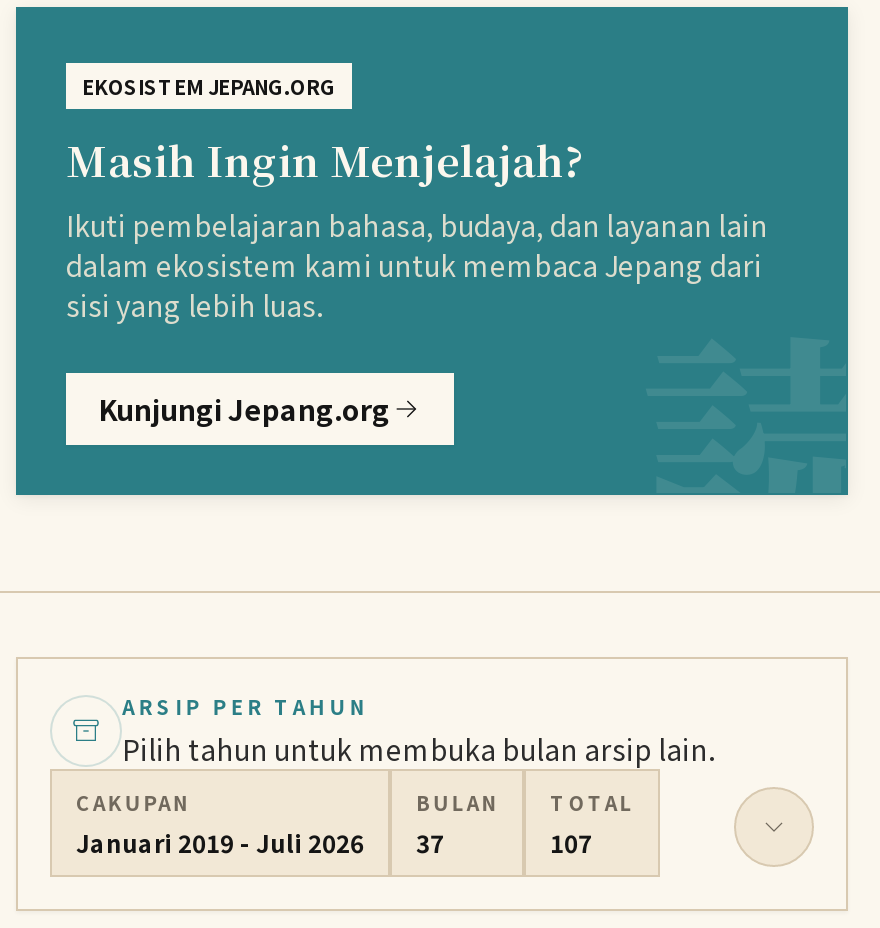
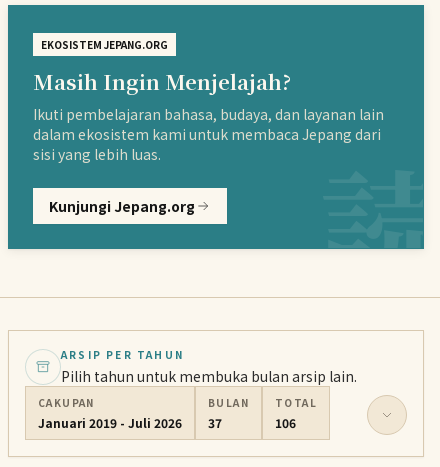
[550,825,592,859] 107 -> [275,414,296,431] 106

